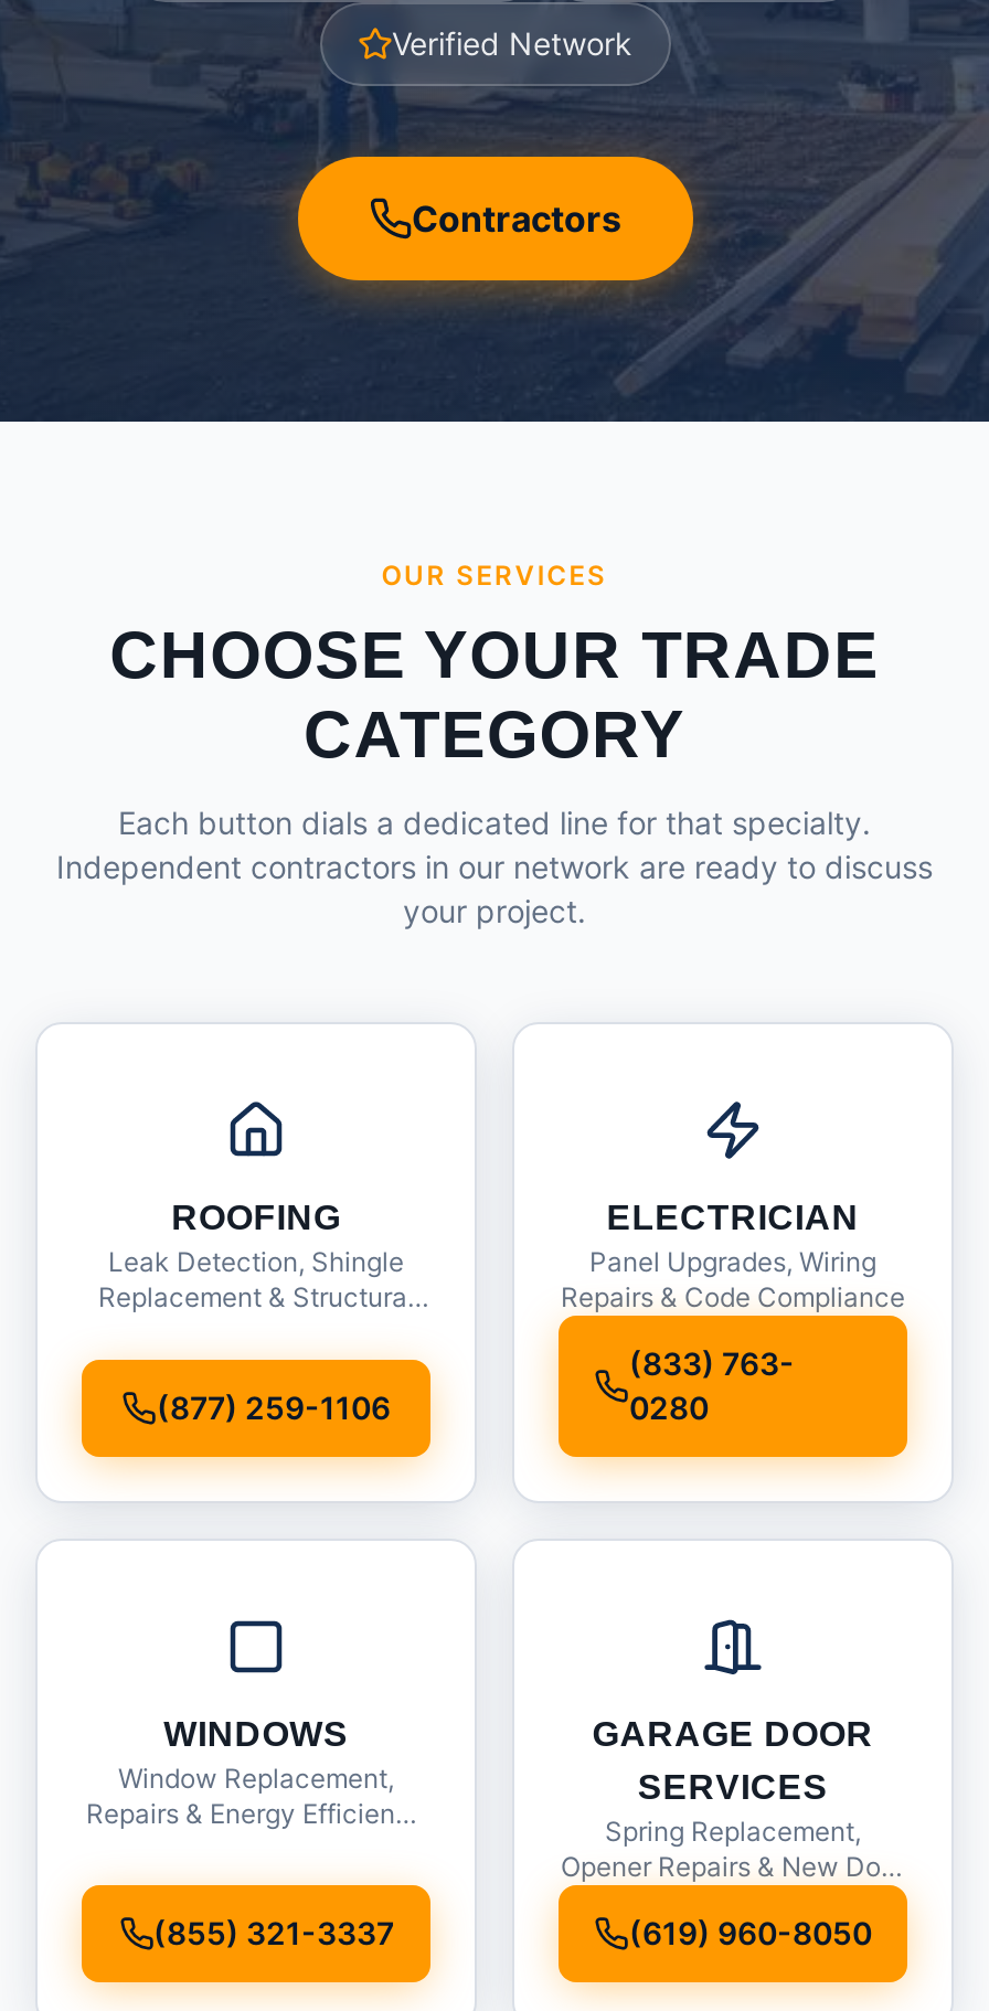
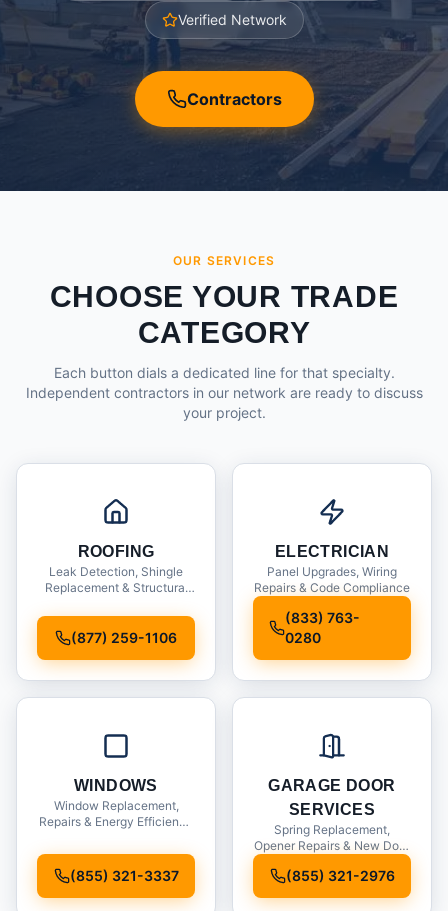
[629,1914,872,1951] (619) 960-8050 -> [285,867,394,884] (855) 321-2976

